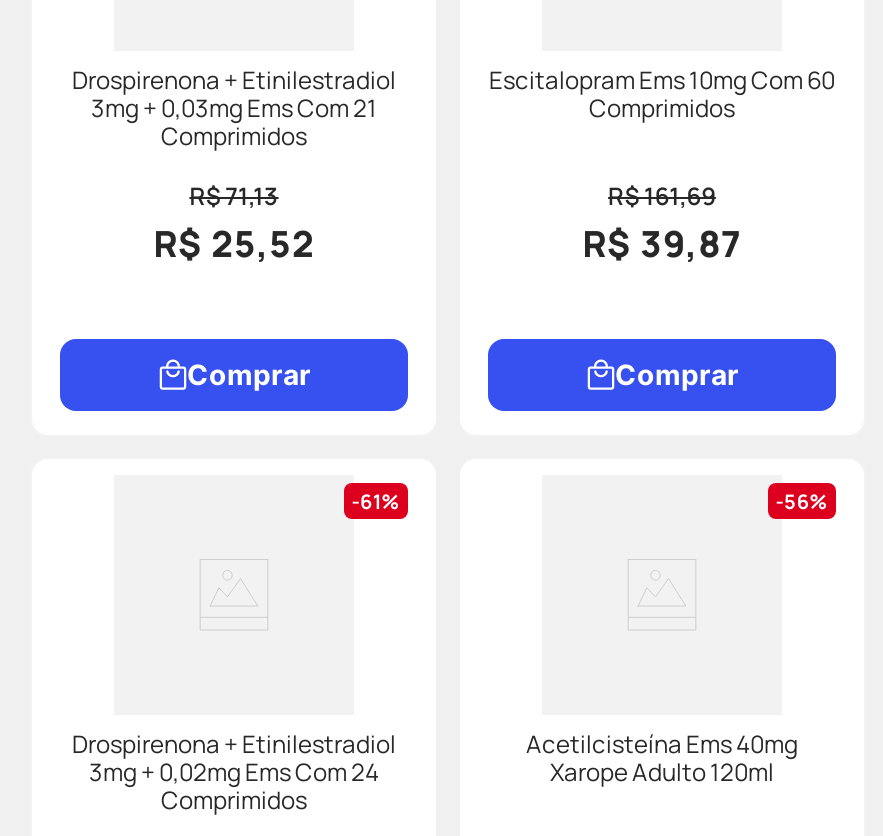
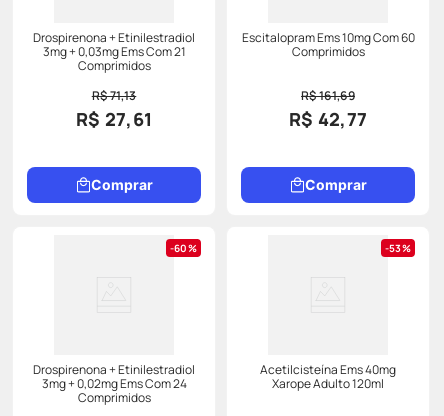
[153,219,315,267] R$ 25,52 -> [76,107,152,131] R$ 27,61
[582,219,742,267] R$ 39,87 -> [289,107,367,131] R$ 42,77
[360,487,400,515] 61% -> [174,241,197,255] 60%
[784,487,828,515] 56% -> [389,241,411,255] 53%

